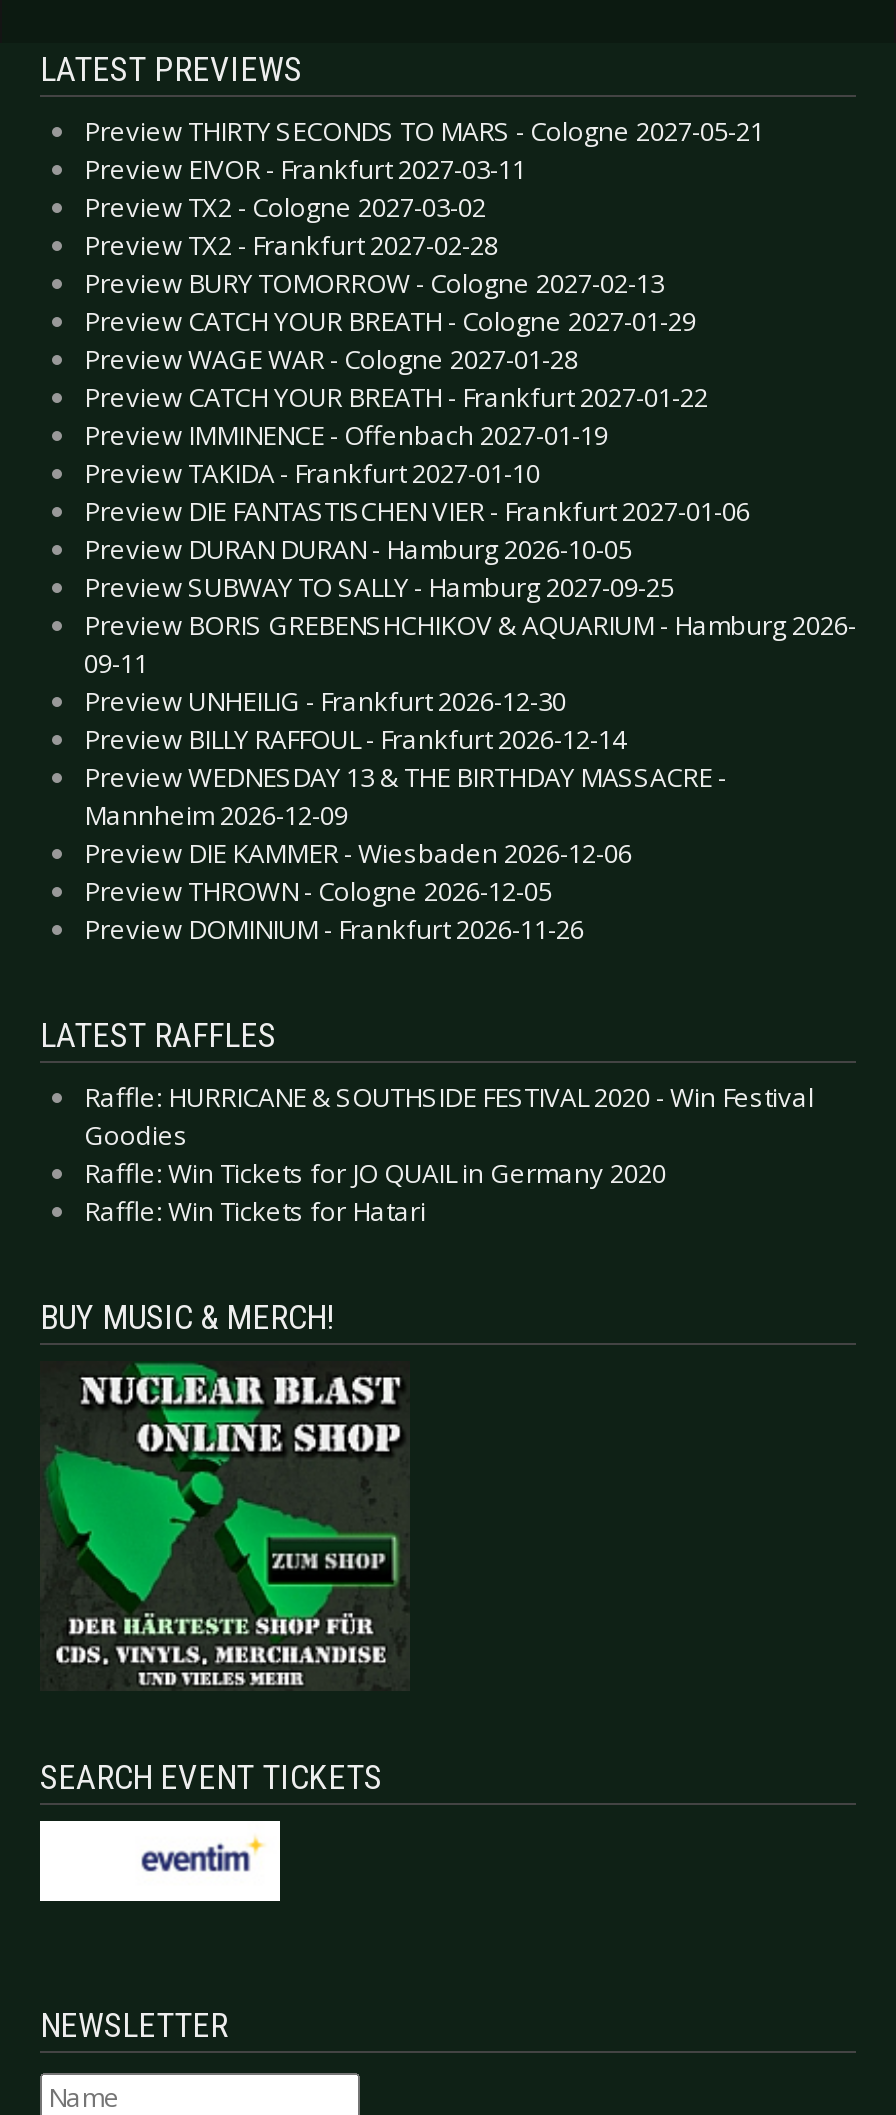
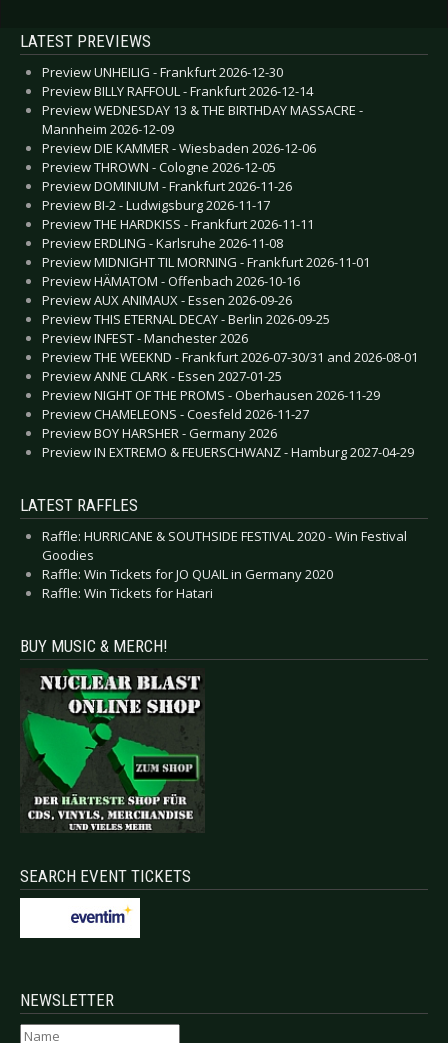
[84,113,856,681] Preview THIRTY SECONDS TO MARS - Cologne 2027-05-21 | Preview EIVOR - Frankfurt 2027-03-11 | Preview TX2 - Cologne 2027-03-02 | Preview TX2 - Frankfurt 2027-02-28 | Preview BURY TOMORROW - Cologne 2027-02-13 | Preview CATCH YOUR BREATH - Cologne 2027-01-29 | Preview WAGE WAR - Cologne 2027-01-28 | Preview CATCH YOUR BREATH - Frankfurt 2027-01-22 | Preview IMMINENCE - Offenbach 2027-01-19 | Preview TAKIDA - Frankfurt 2027-01-10 | Preview DIE FANTASTISCHEN VIER - Frankfurt 2027-01-06 | Preview DURAN DURAN - Hamburg 2026-10-05 | Preview SUBWAY TO SALLY - Hamburg 2027-09-25 | Preview BORIS GREBENSHCHIKOV & AQUARIUM - Hamburg 2026- | 09-11 -> none
moved [84,683,726,947] -> [42,63,363,195]: Preview UNHEILIG - Frankfurt 2026-12-30 | Preview BILLY RAFFOUL - Frankfurt 2026-12-14 | Preview WEDNESDAY 13 & THE BIRTHDAY MASSACRE - | Mannheim 2026-12-09 | Preview DIE KAMMER - Wiesbaden 2026-12-06 | Preview THROWN - Cologne 2026-12-05 | Preview DOMINIUM - Frankfurt 2026-11-26
none -> [42,196,418,461] Preview BI-2 - Ludwigsburg 2026-11-17 | Preview THE HARDKISS - Frankfurt 2026-11-11 | Preview ERDLING - Karlsruhe 2026-11-08 | Preview MIDNIGHT TIL MORNING - Frankfurt 2026-11-01 | Preview HÄMATOM - Offenbach 2026-10-16 | Preview AUX ANIMAUX - Essen 2026-09-26 | Preview THIS ETERNAL DECAY - Berlin 2026-09-25 | Preview INFEST - Manchester 2026 | Preview THE WEEKND - Frankfurt 2026-07-30/31 and 2026-08-01 | Preview ANNE CLARK - Essen 2027-01-25 | Preview NIGHT OF THE PROMS - Oberhausen 2026-11-29 | Preview CHAMELEONS - Coesfeld 2026-11-27 | Preview BOY HARSHER - Germany 2026 | Preview IN EXTREMO & FEUERSCHWANZ - Hamburg 2027-04-29

